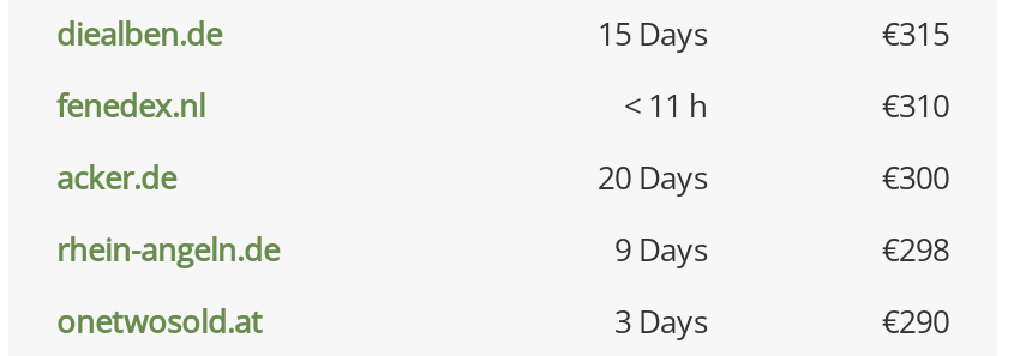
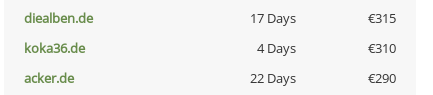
[598,12,708,55] 15 Days -> [249,9,295,27] 17 Days
[56,84,708,127] fenedex.nl | < 11 h -> [24,39,295,57] koka36.de | 4 Days
[56,156,949,343] 20 Days | €300 | rhein-angeln.de | 9 Days | €298 | onetwosold.at | 3 Days -> [249,69,295,87] 22 Days

